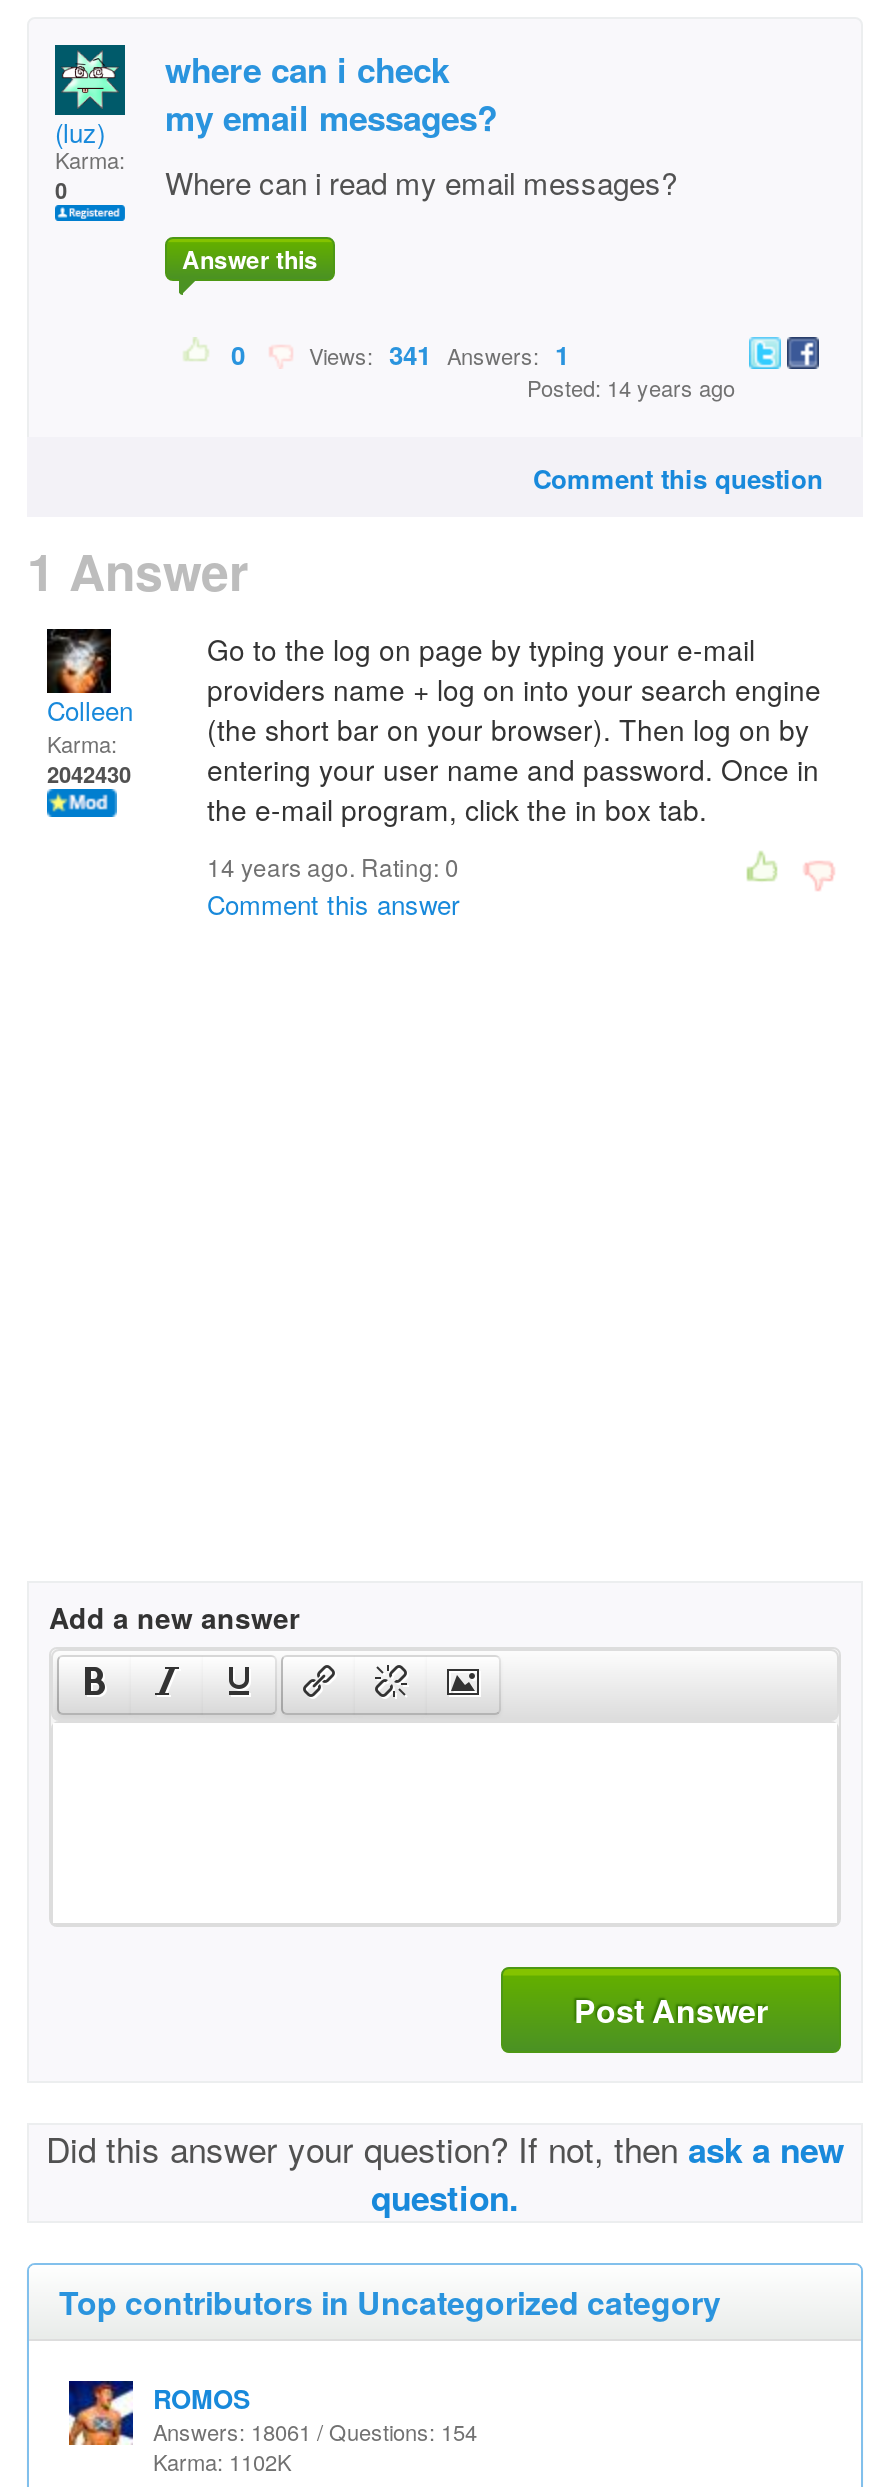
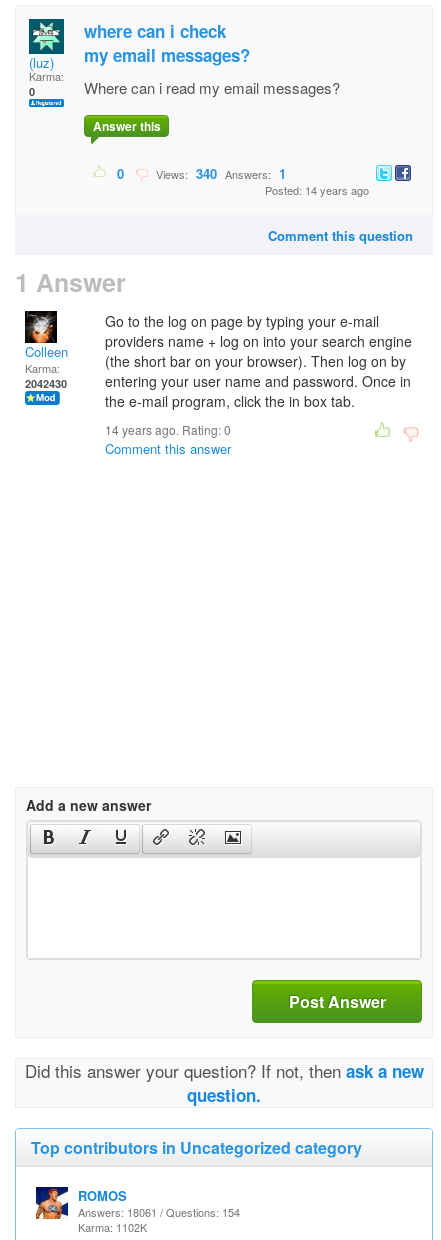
[297,335,569,373] Views: 341 Answers: 1 -> [150,164,286,183] Views: 340 Answers: 1

